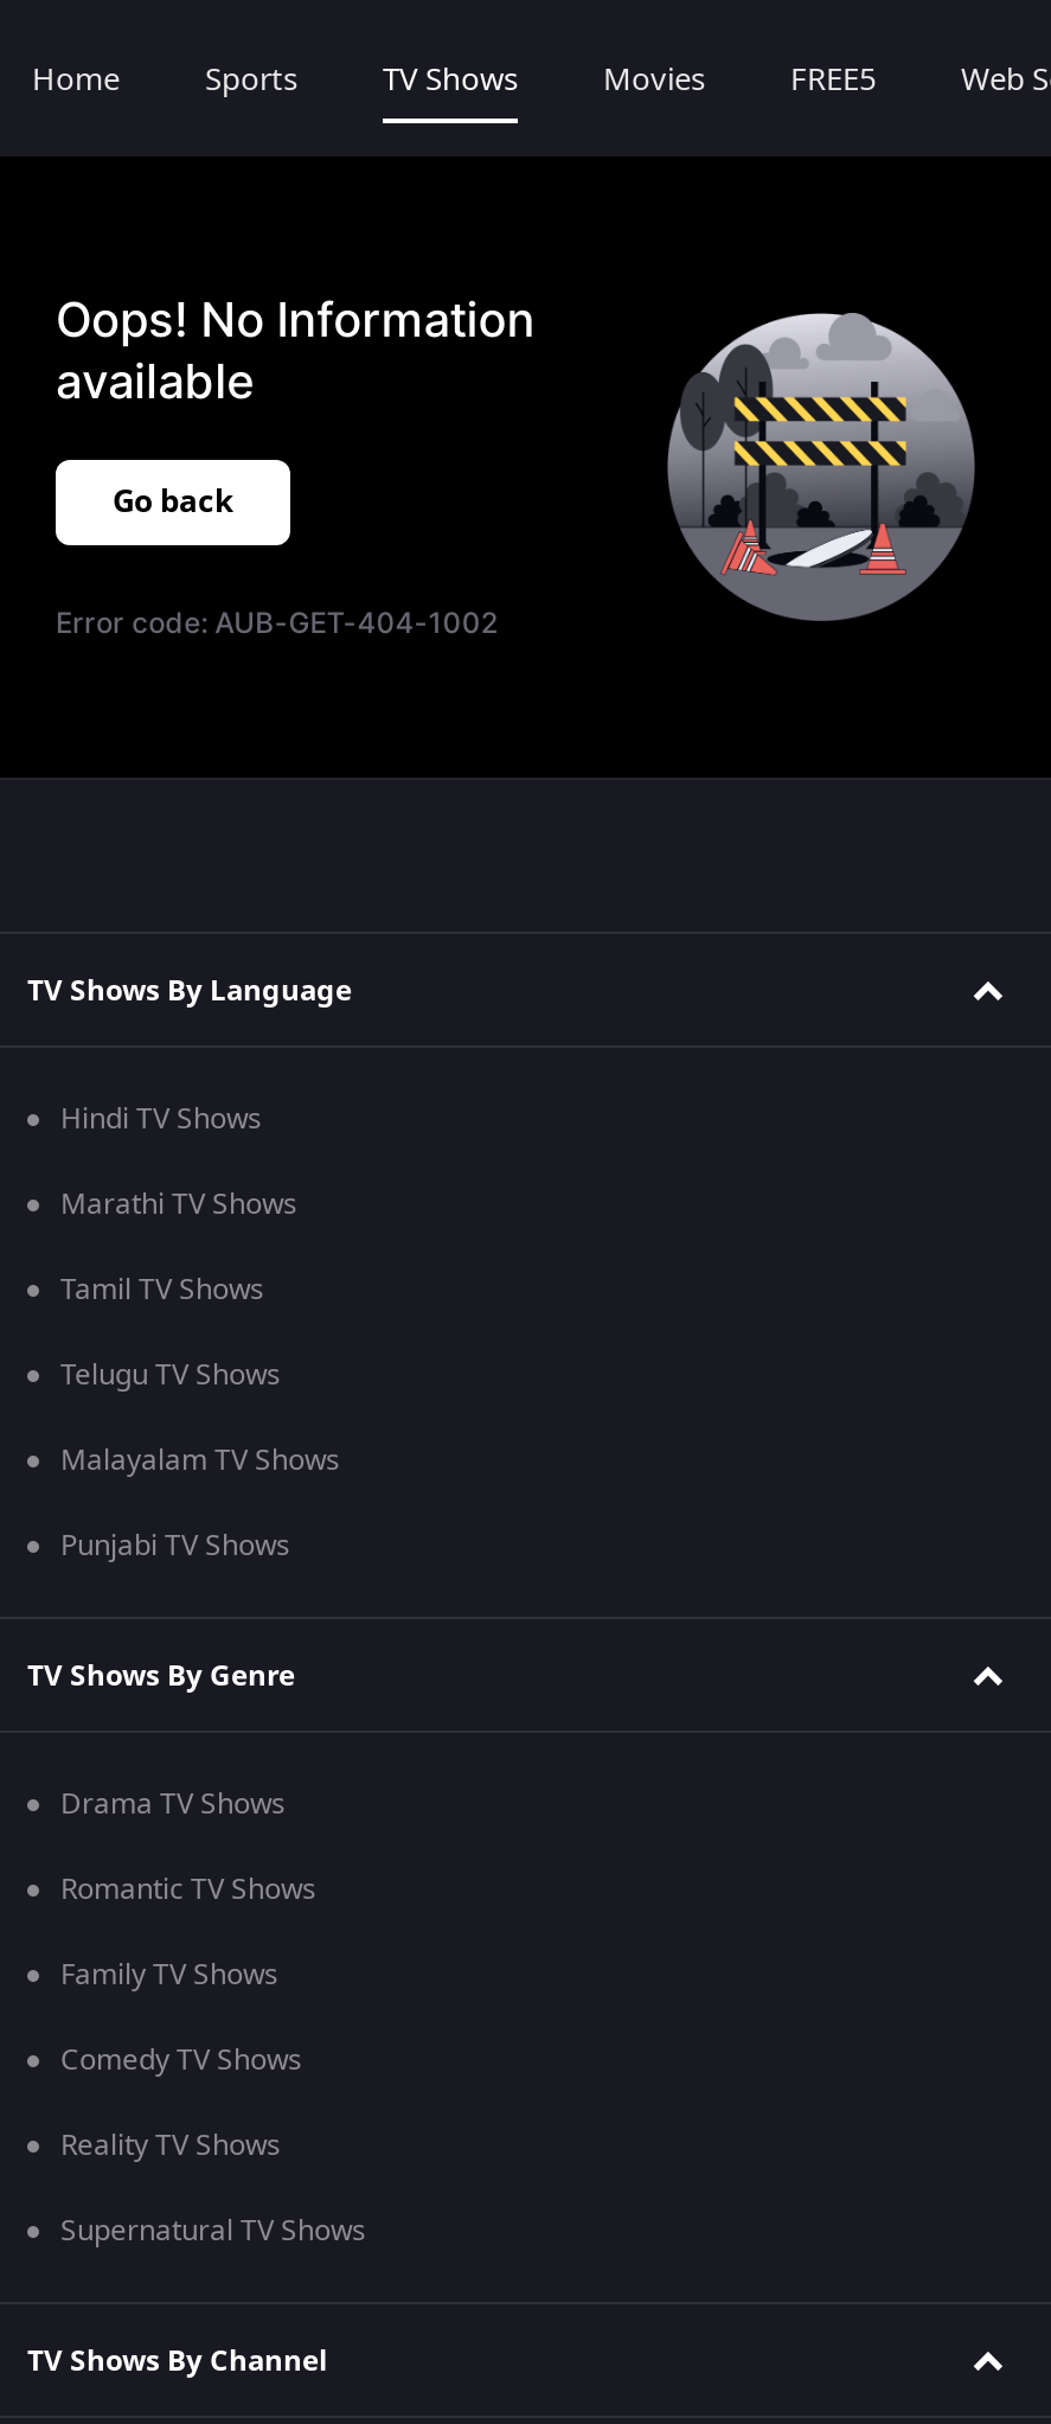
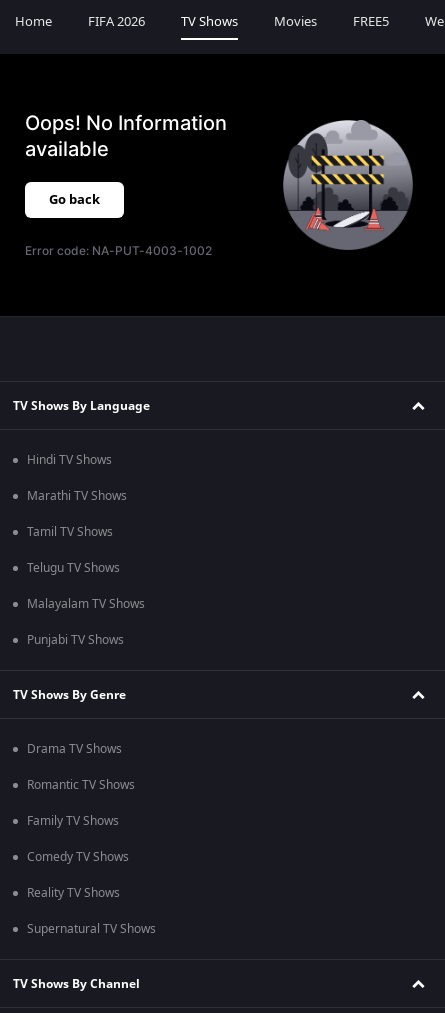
[205,57,297,102] Sports -> [88,12,145,31] FIFA 2026
[56,605,497,640] Error code: AUB-GET-404-1002 -> [25,243,212,258] Error code: NA-PUT-4003-1002

